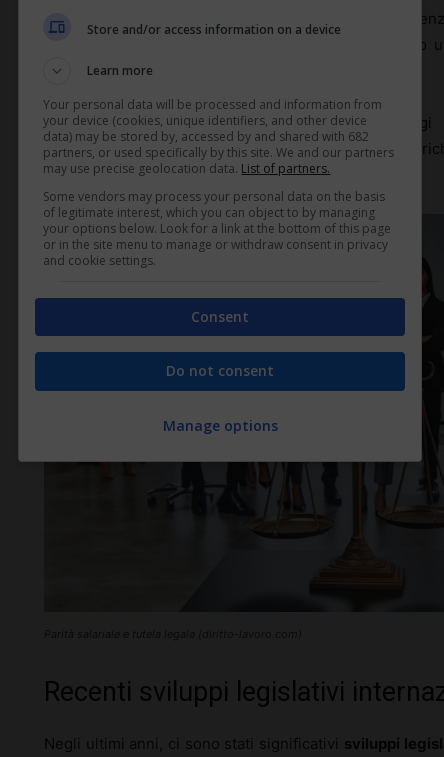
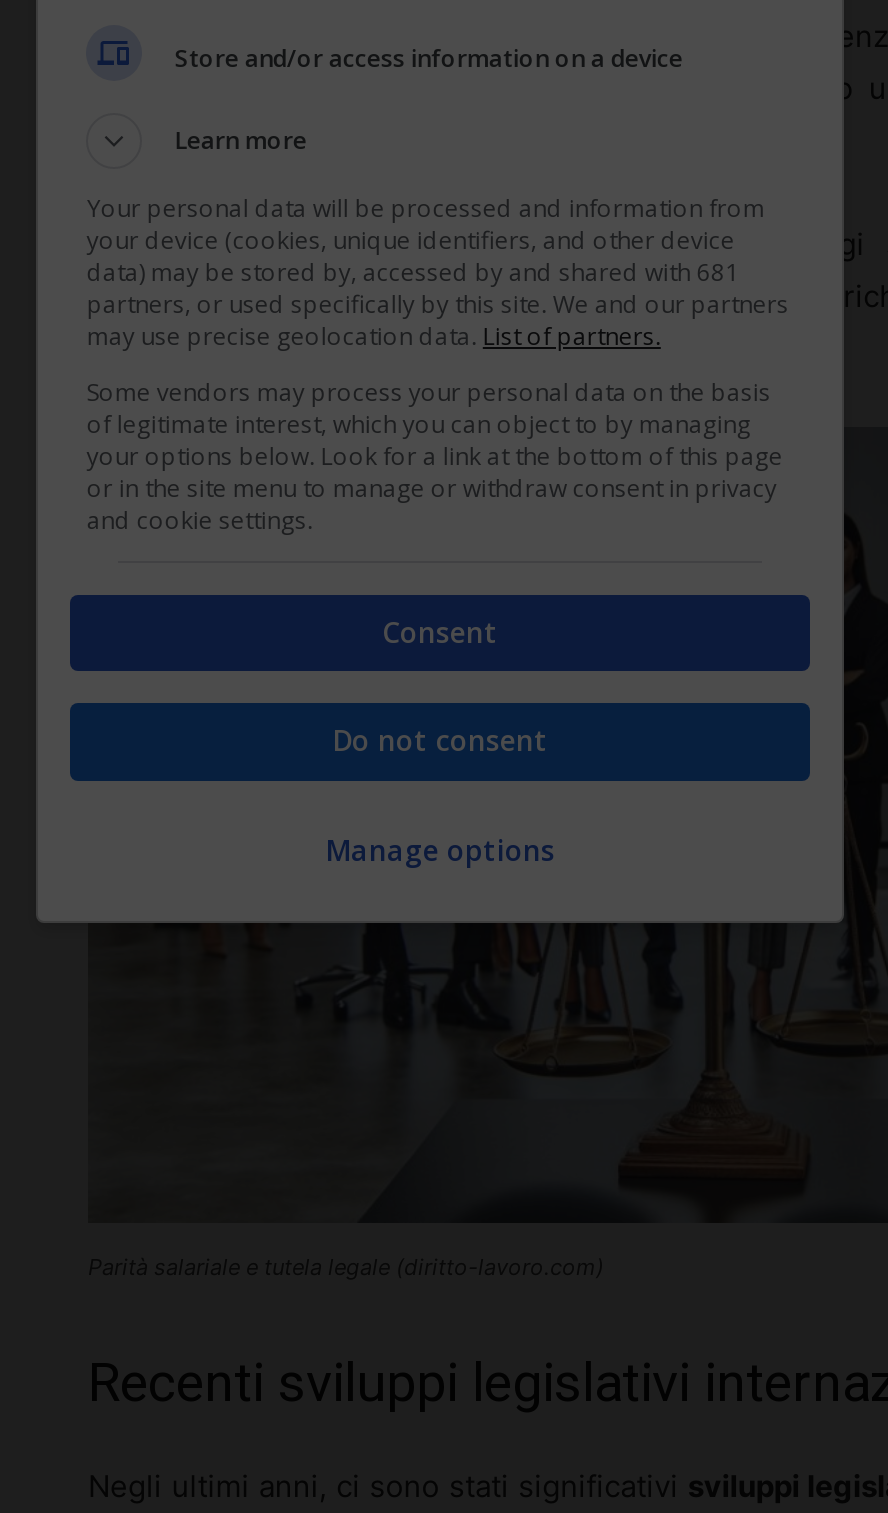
[43,128,369,145] data) may be stored by, accessed by and shared with 682 -> [87,255,739,289] data) may be stored by, accessed by and shared with 681

